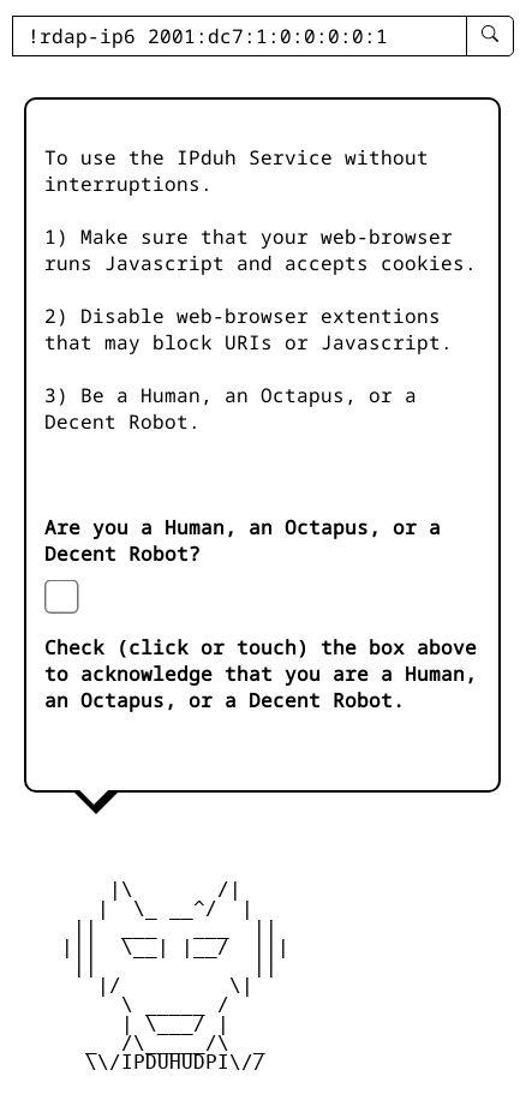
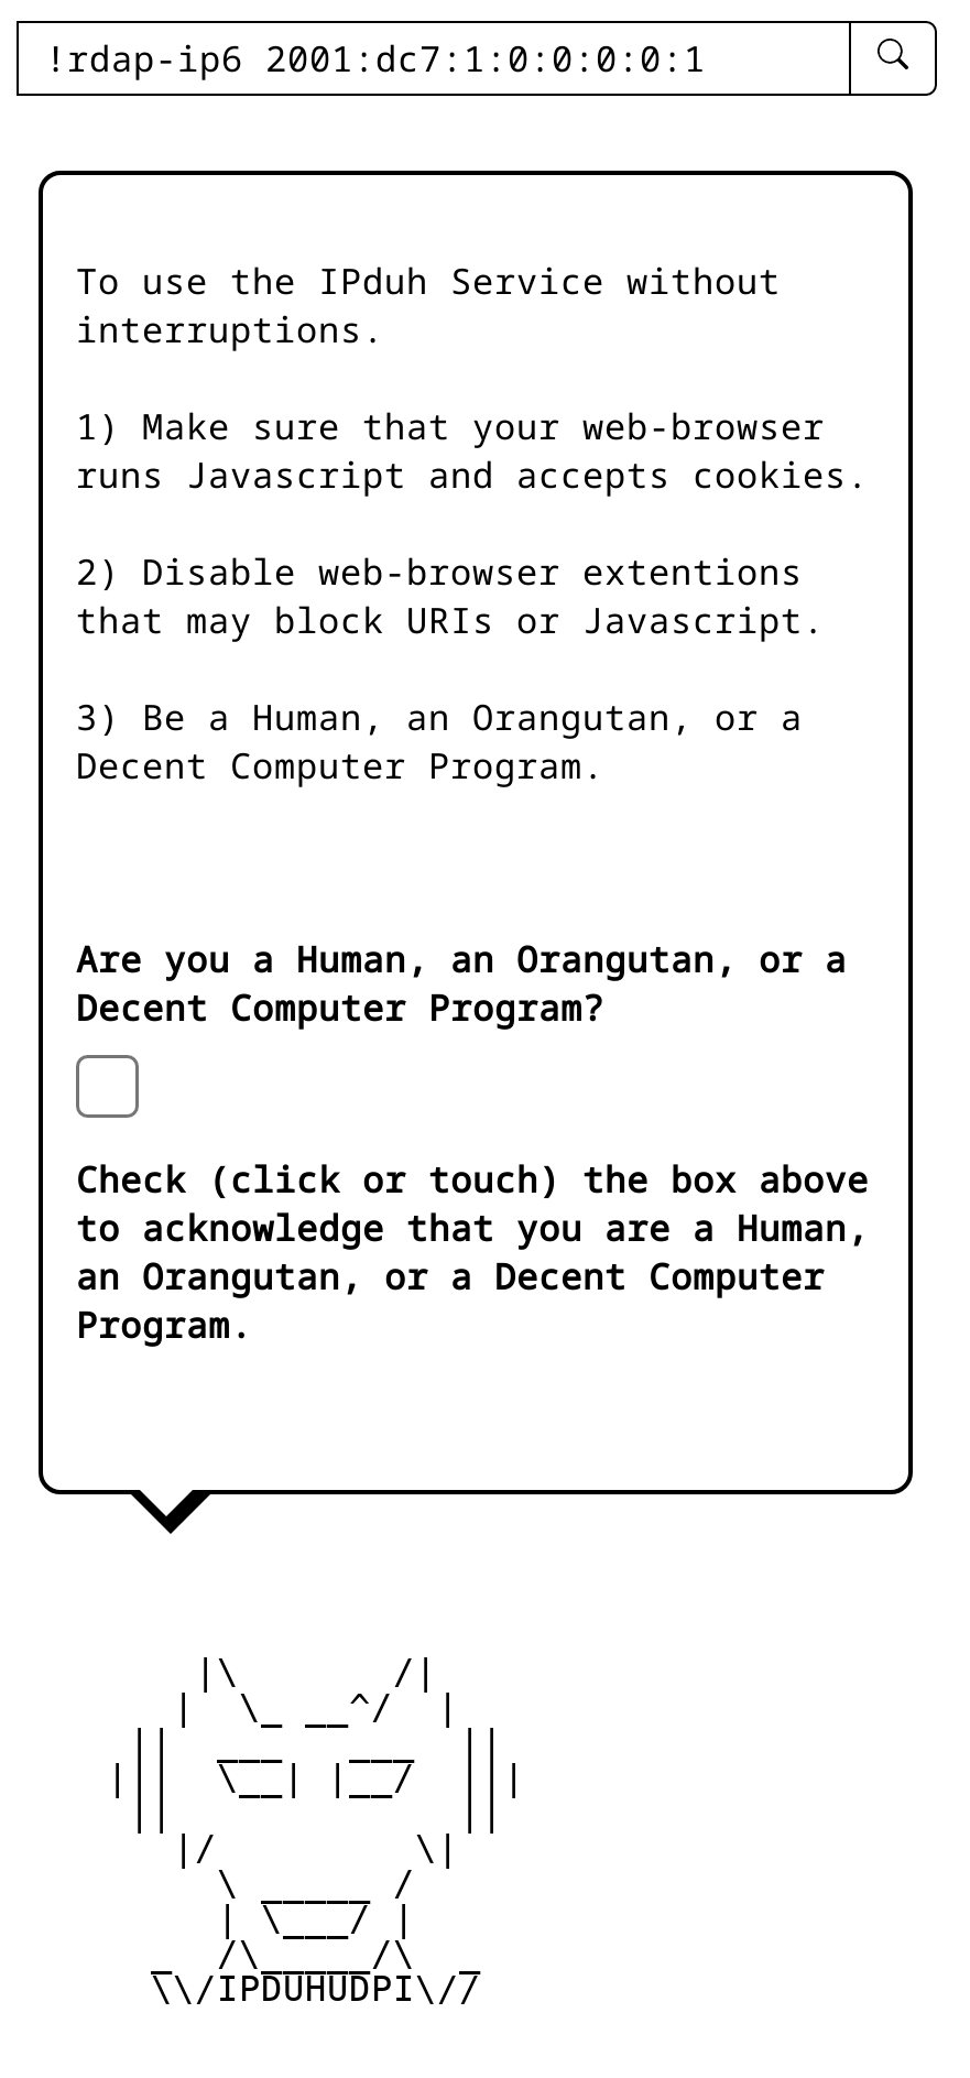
[44,382,417,435] 3) Be a Human, an Octapus, or a | Decent Robot. -> [76,693,803,790] 3) Be a Human, an Orangutan, or a | Decent Computer Program.
[44,514,441,567] Are you a Human, an Octapus, or a | Decent Robot? -> [76,935,847,1032] Are you a Human, an Orangutan, or a | Decent Computer Program?
[44,687,405,714] an Octapus, or a Decent Robot. -> [76,1253,825,1349] an Orangutan, or a Decent Computer | Program.

